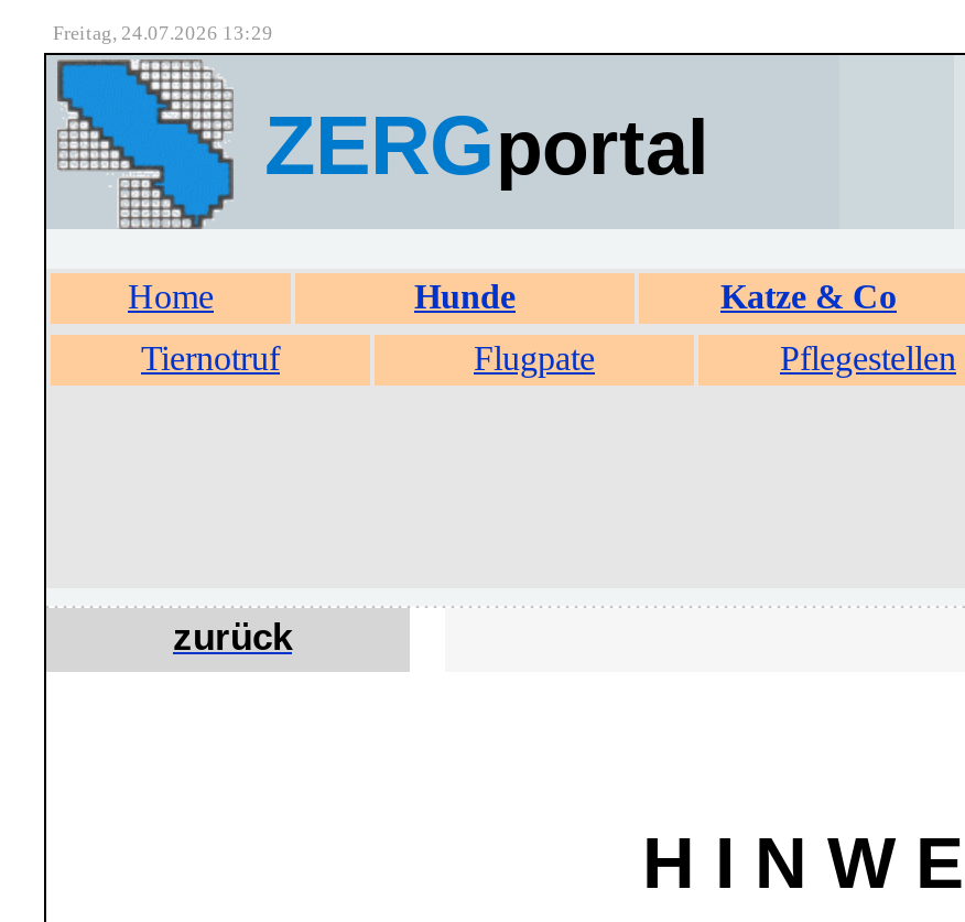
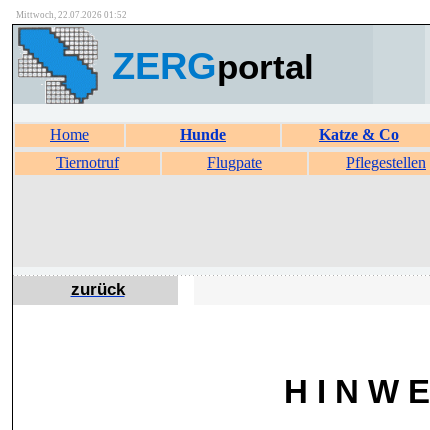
[44,22,273,44] Freitag, 24.07.2026 13:29 -> [12,10,127,20] Mittwoch, 22.07.2026 01:52

